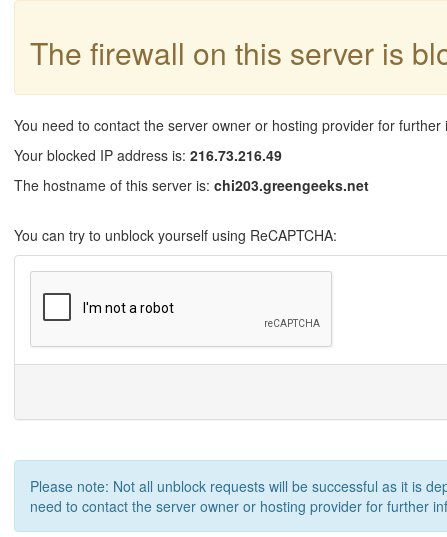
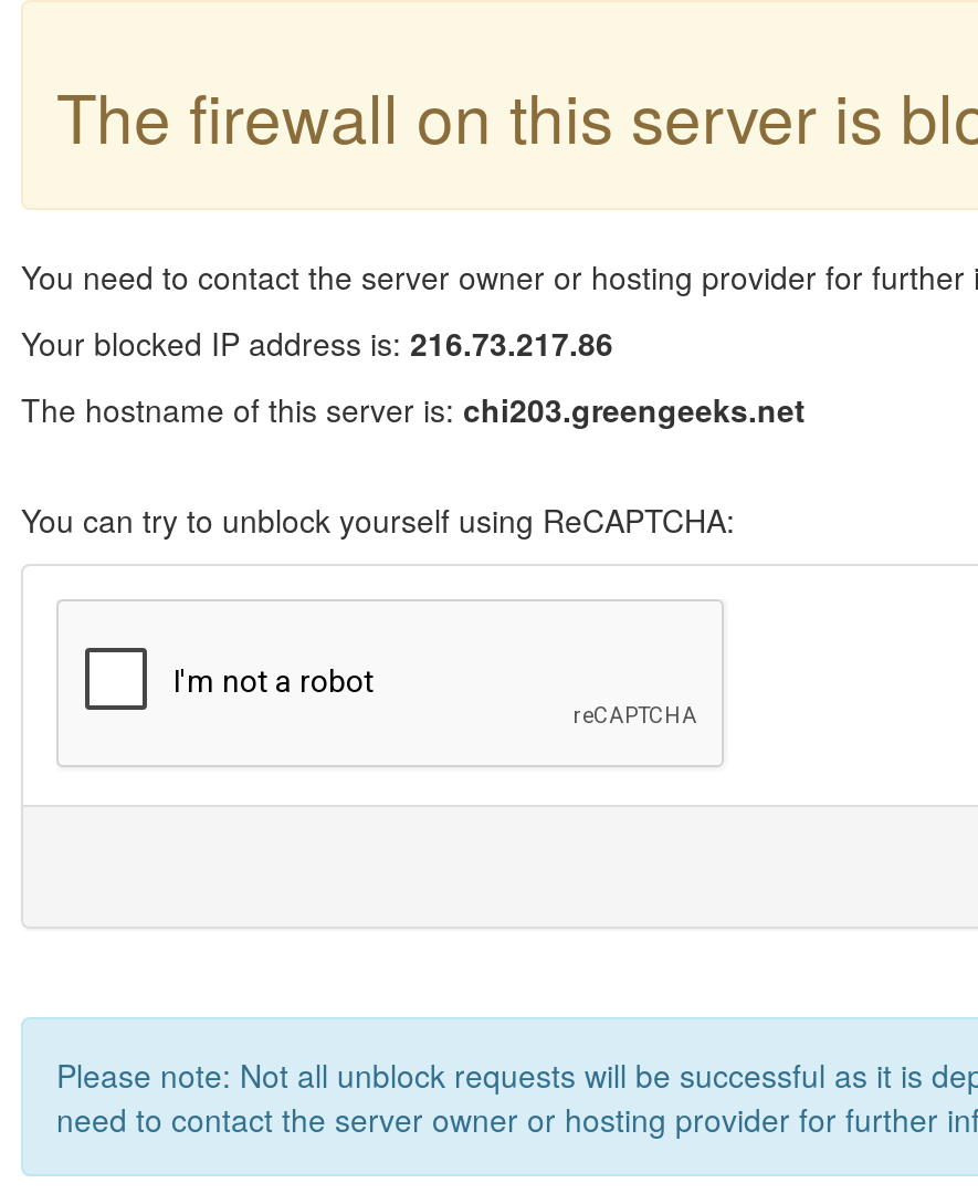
[14,145,282,165] Your blocked IP address is: 216.73.216.49 -> [21,321,613,365] Your blocked IP address is: 216.73.217.86

